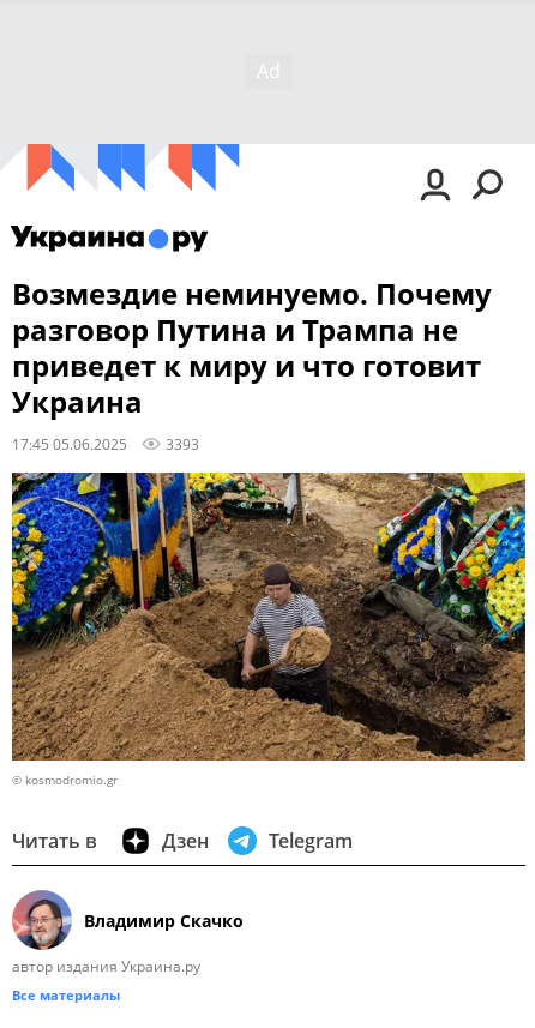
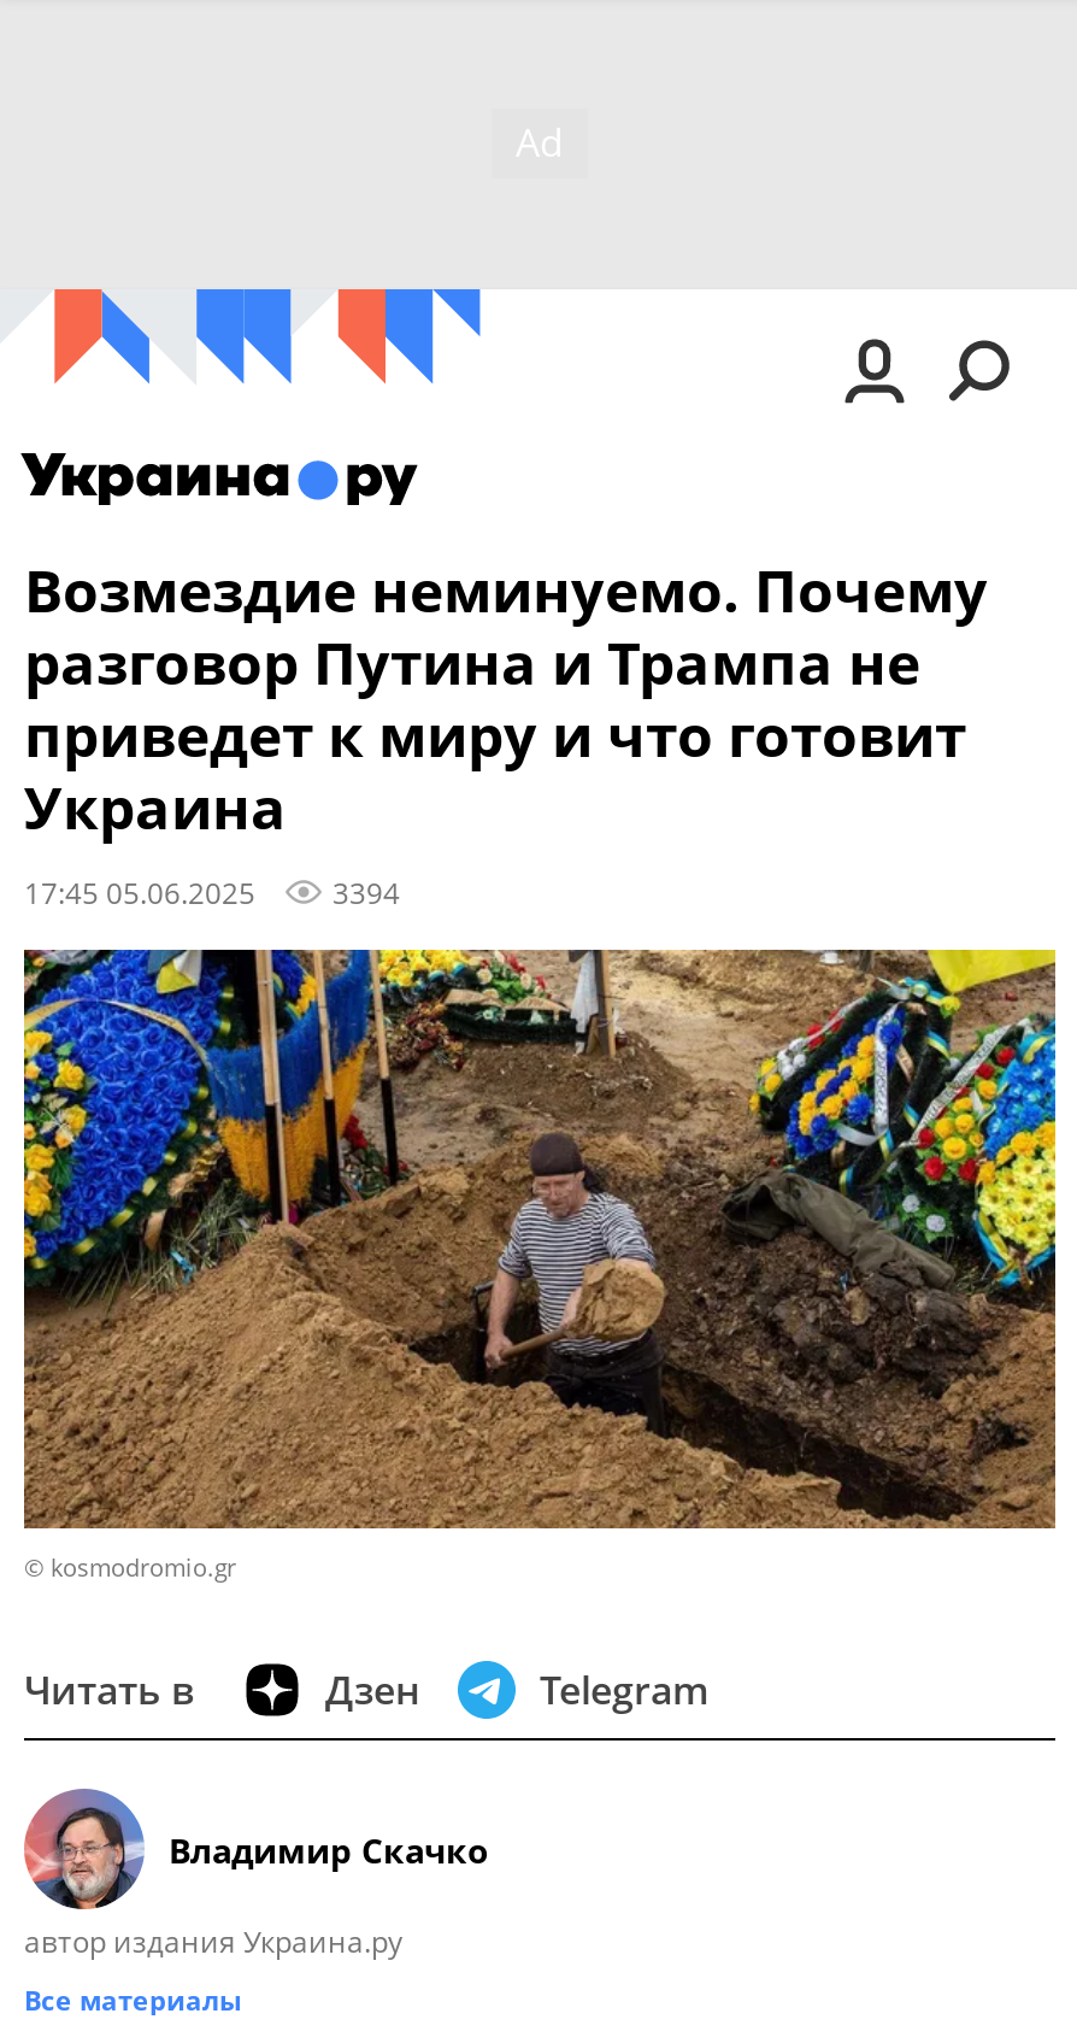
[12,434,199,453] 17:45 05.06.2025 3393 -> [24,873,400,911] 17:45 05.06.2025 3394

